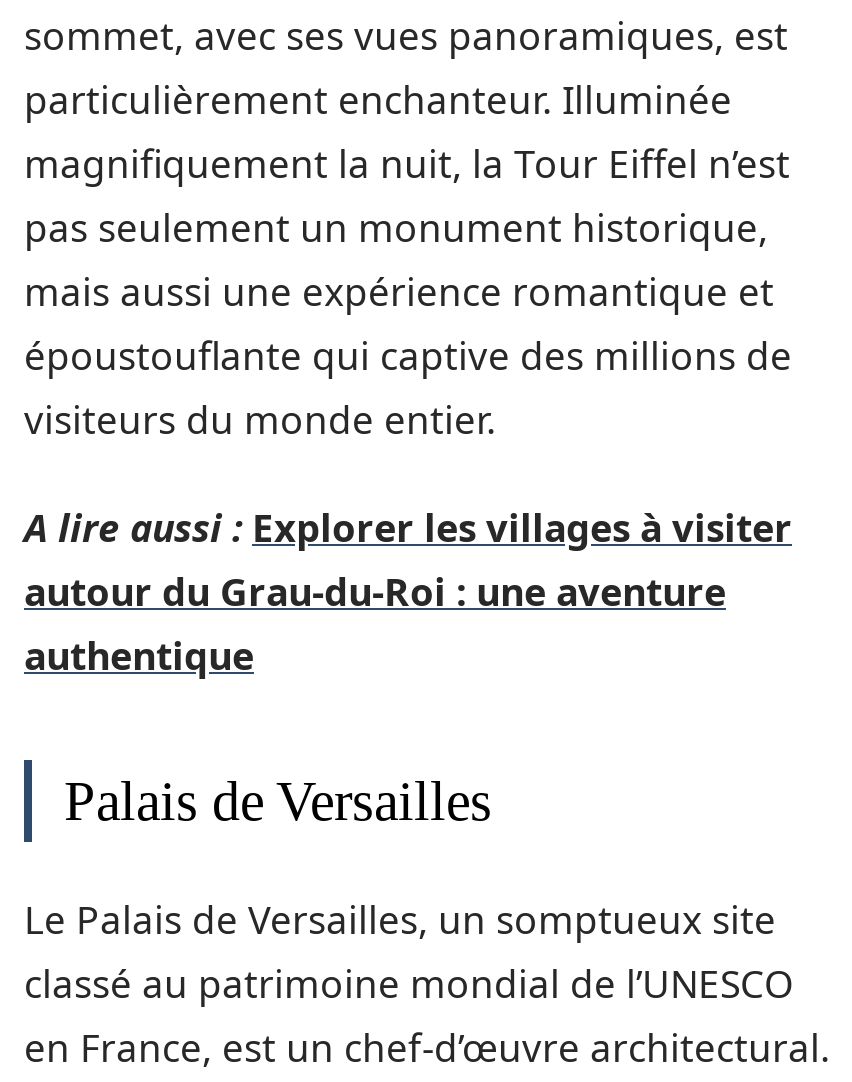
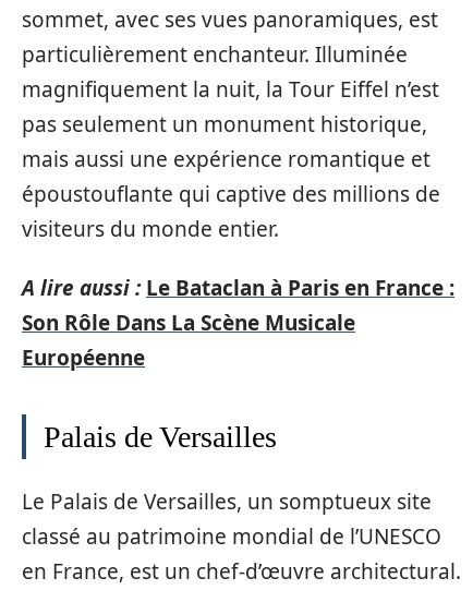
[24,502,792,682] A lire aussi : Explorer les villages à visiter | autour du Grau-du-Roi : une aventure | authentique -> [22,274,454,372] A lire aussi : Le Bataclan à Paris en France : | Son Rôle Dans La Scène Musicale | Européenne

